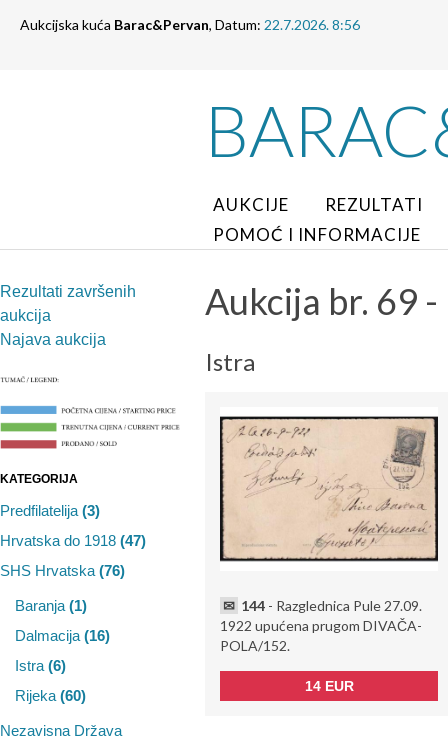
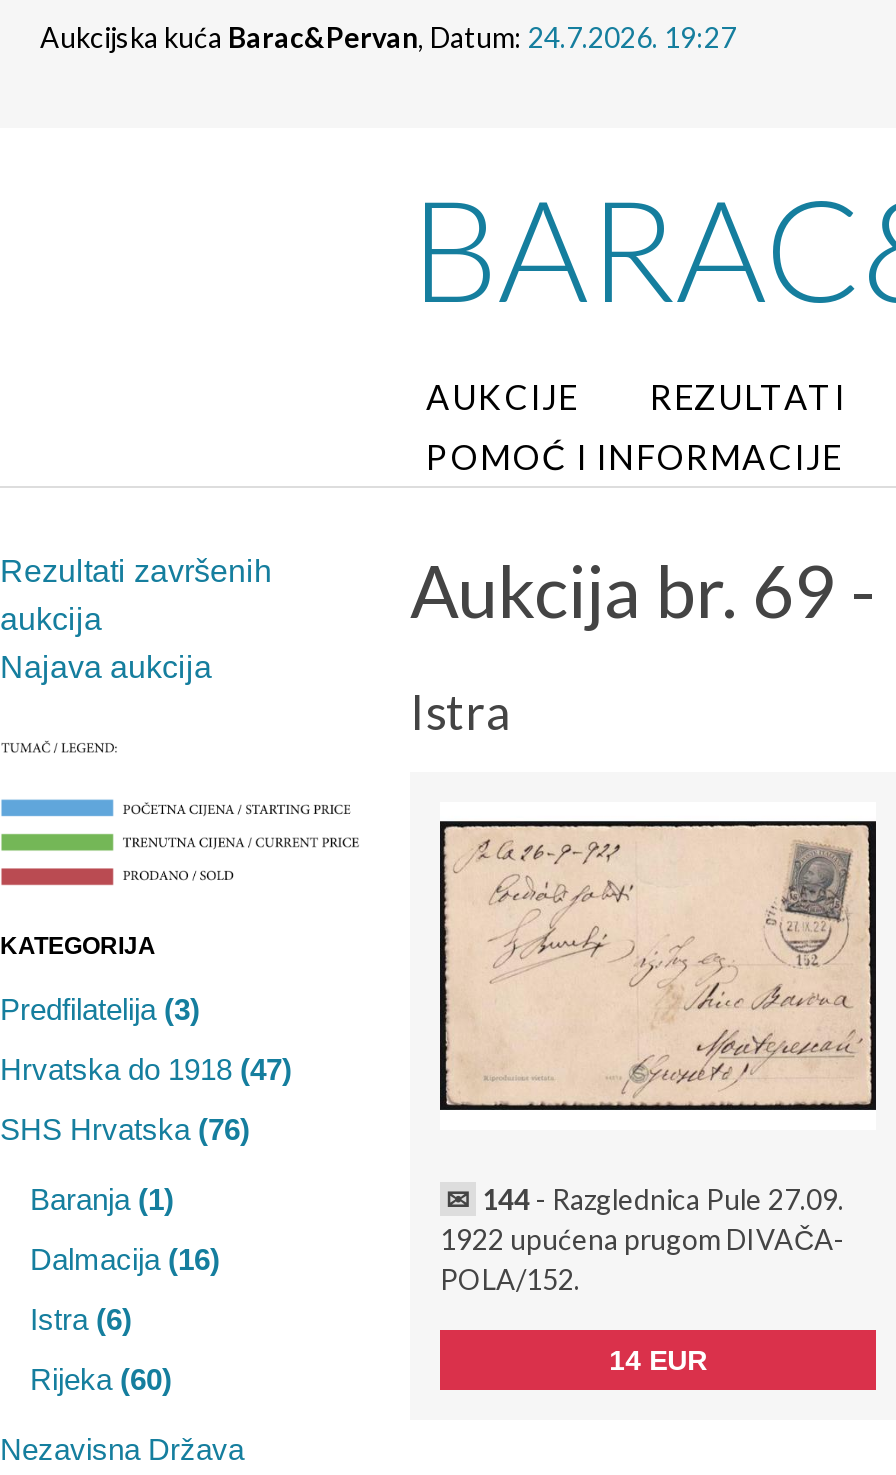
[20,16,360,33] Aukcijska kuća Barac&Pervan, Datum: 22.7.2026. 8:56 -> [40,20,736,54] Aukcijska kuća Barac&Pervan, Datum: 24.7.2026. 19:27

